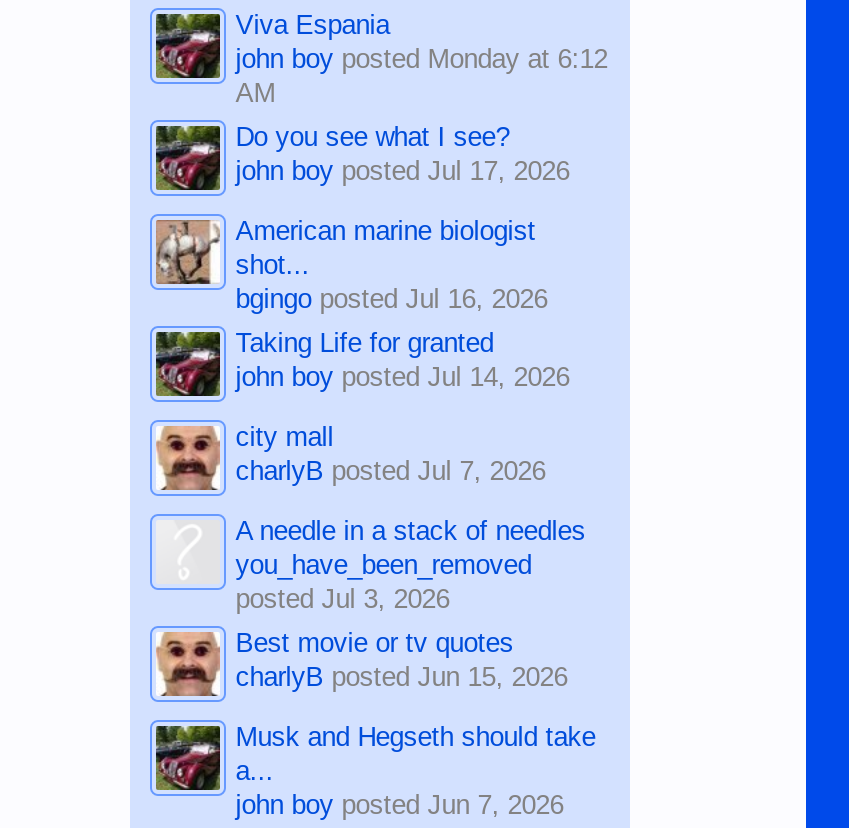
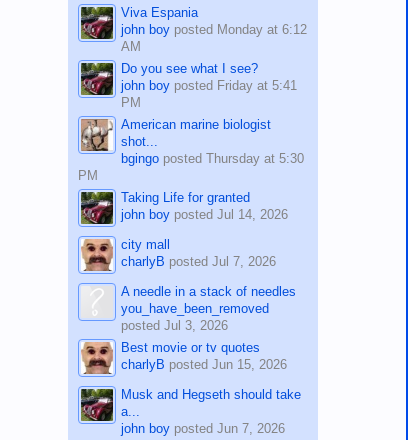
[236,156,570,186] john boy posted Jul 17, 2026 -> [121,78,297,110] john boy posted Friday at 5:41 | PM
[236,284,548,314] bgingo posted Jul 16, 2026 -> [78,151,304,183] bgingo posted Thursday at 5:30 | PM

